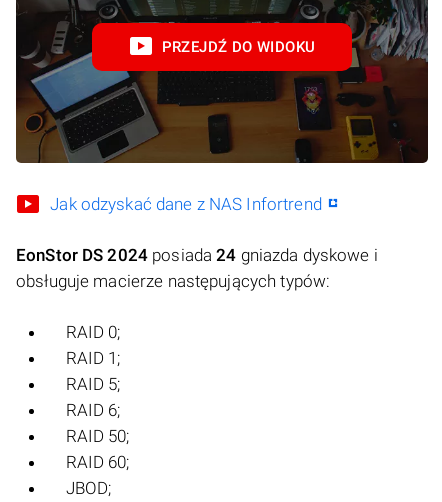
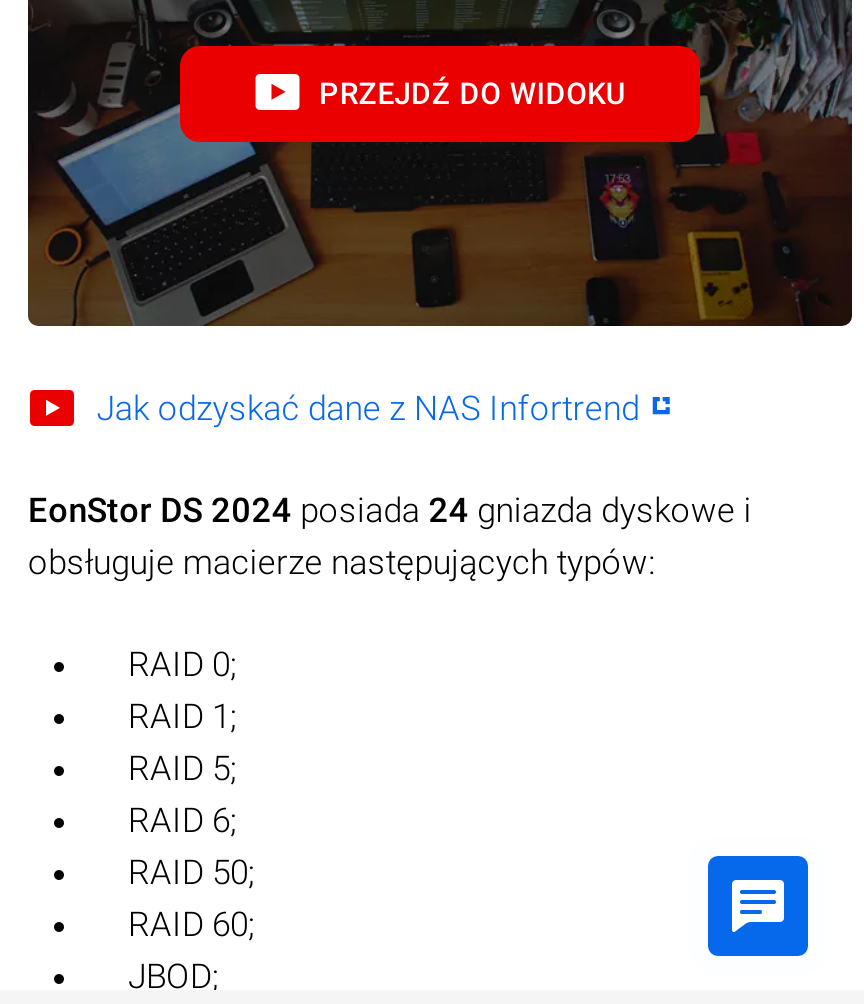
none -> [706,854,810,958] [image]

